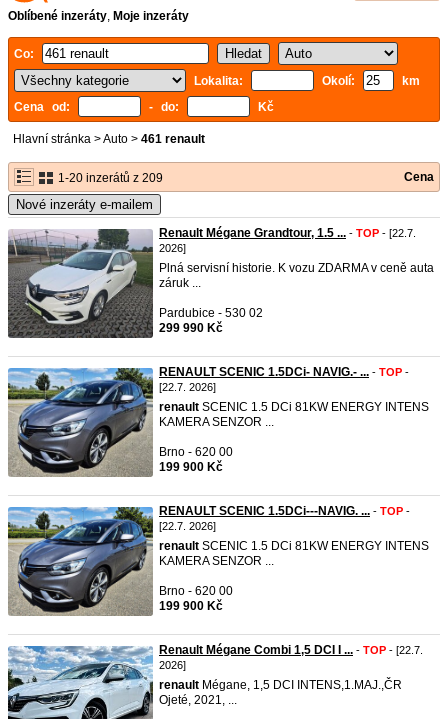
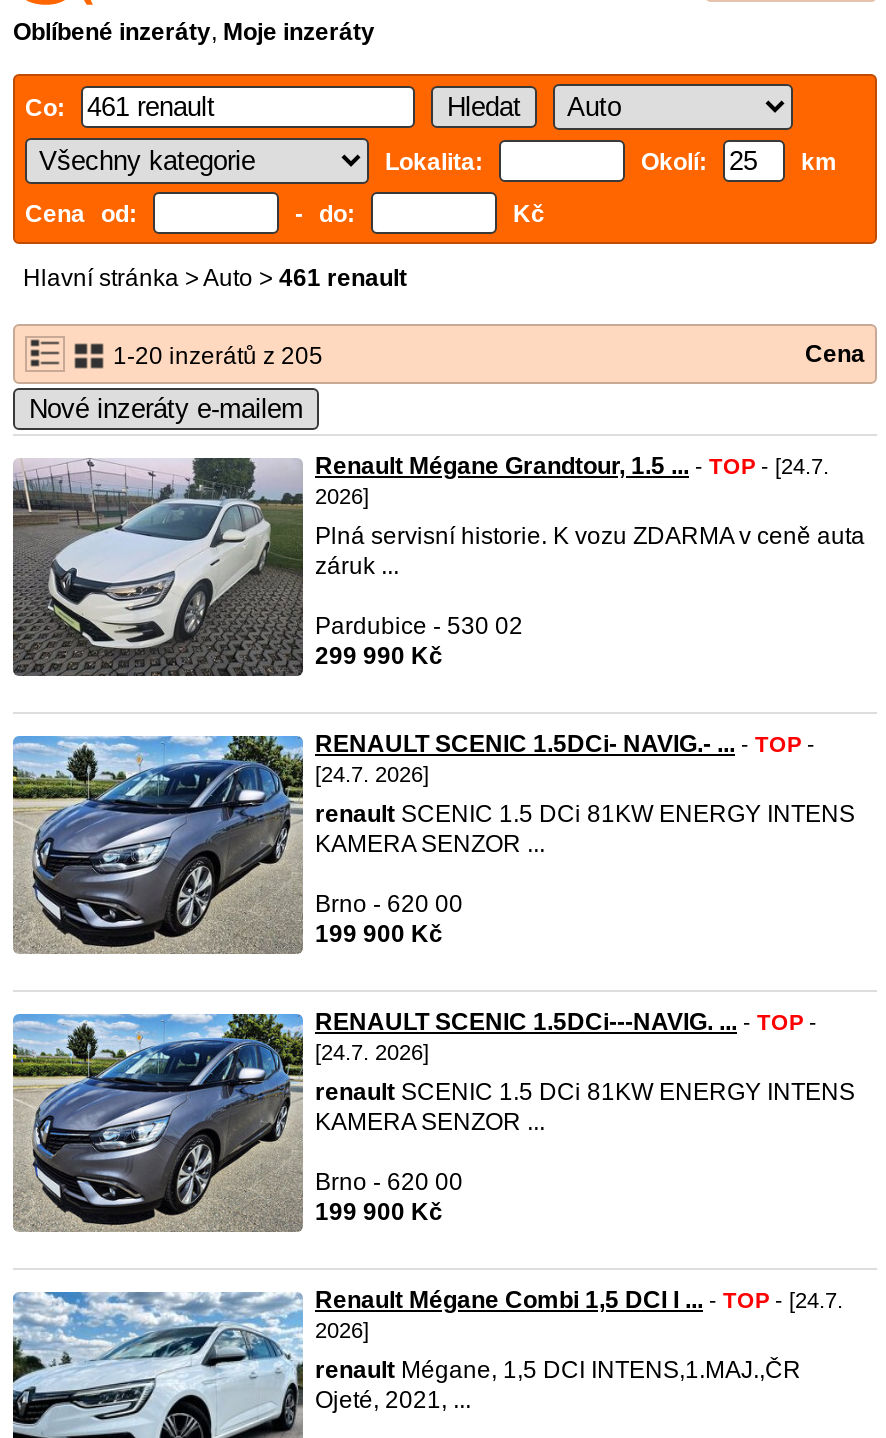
[55,171,163,185] 1-20 inzerátů z 209 -> [107,342,323,370] 1-20 inzerátů z 205
[159,226,416,240] Renault Mégane Grandtour, 1.5 ... - TOP - [22.7. -> [315,452,829,480] Renault Mégane Grandtour, 1.5 ... - TOP - [24.7.
[159,381,216,393] [22.7. 2026] -> [315,762,429,786] [24.7. 2026]
[159,520,216,532] [22.7. 2026] -> [315,1040,429,1064] [24.7. 2026]
[159,643,423,657] Renault Mégane Combi 1,5 DCI I ... - TOP - [22.7. -> [315,1286,843,1314] Renault Mégane Combi 1,5 DCI I ... - TOP - [24.7.

